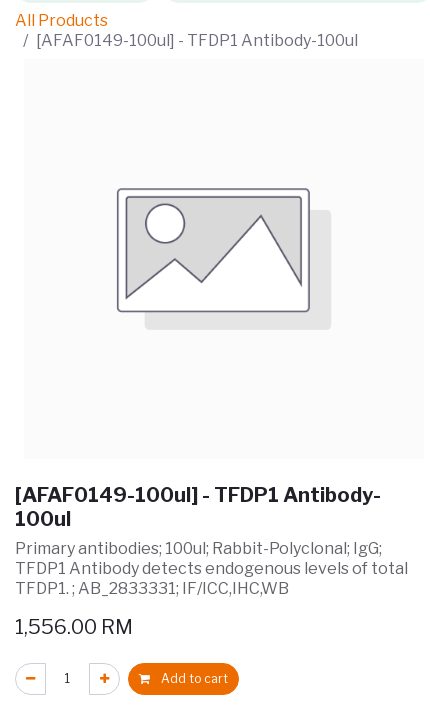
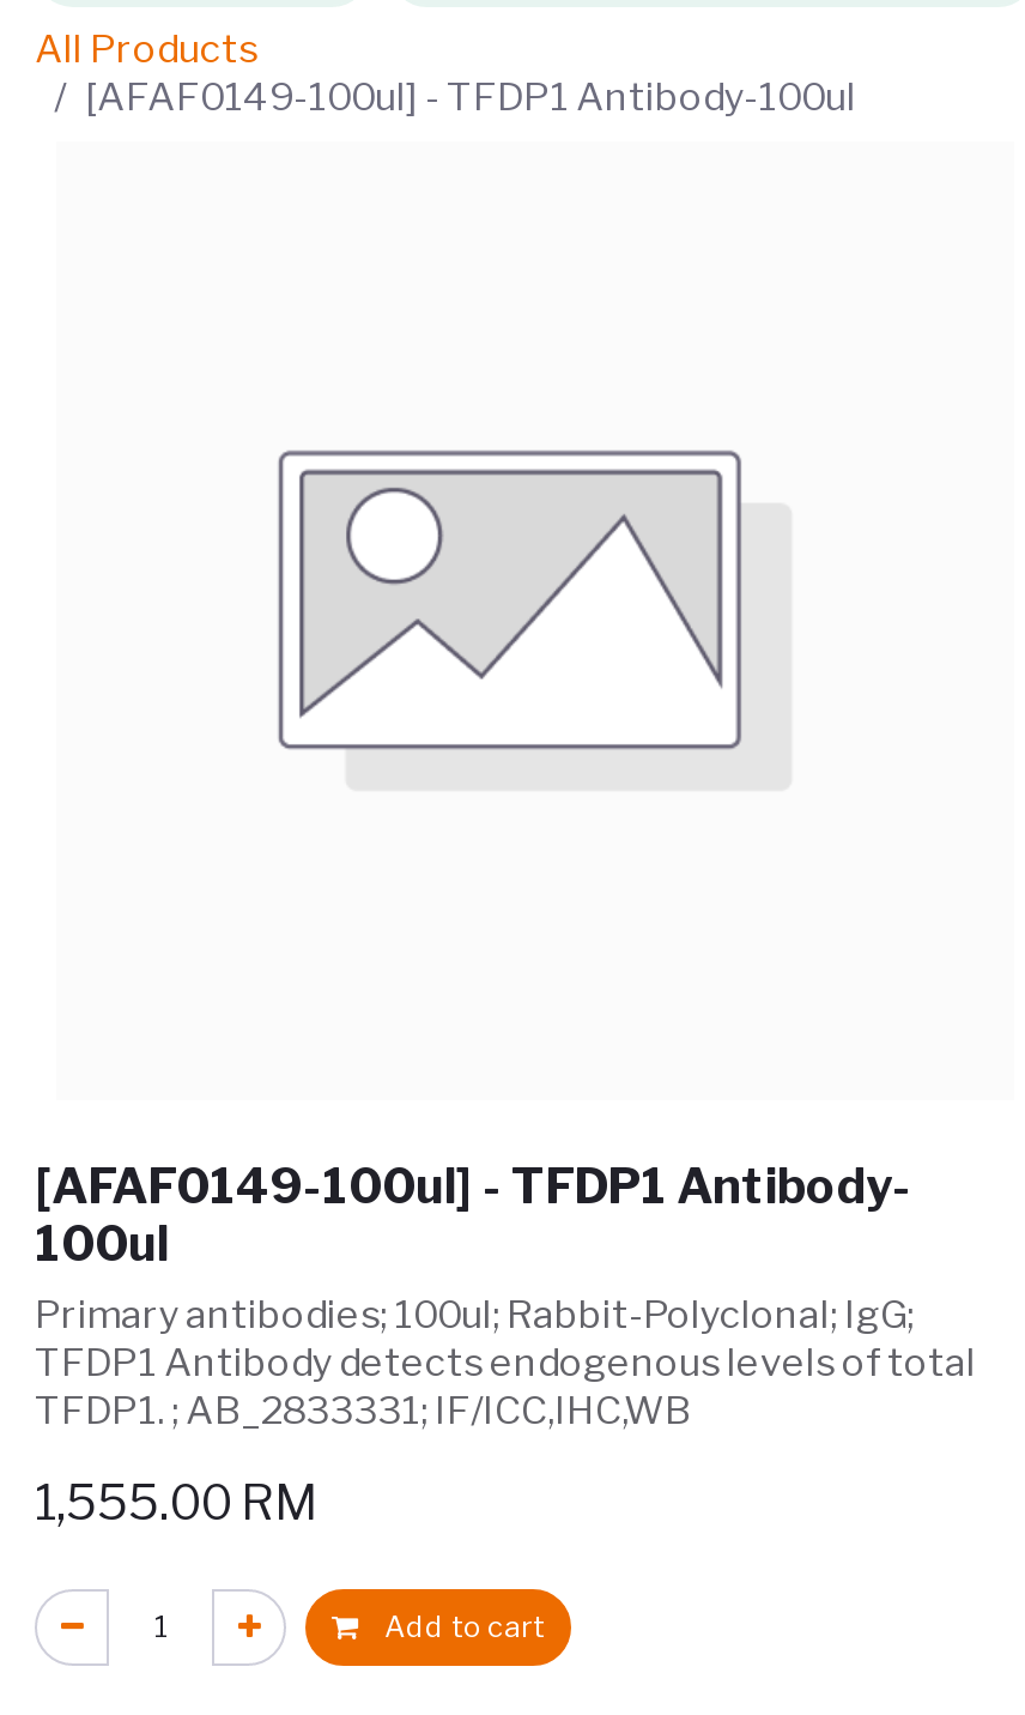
[15,615,133,639] 1,556.00 RM -> [35,1474,317,1532] 1,555.00 RM

